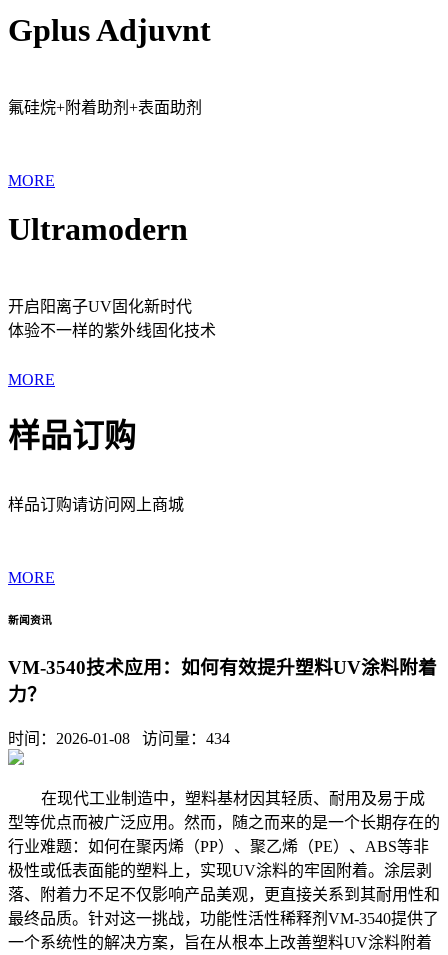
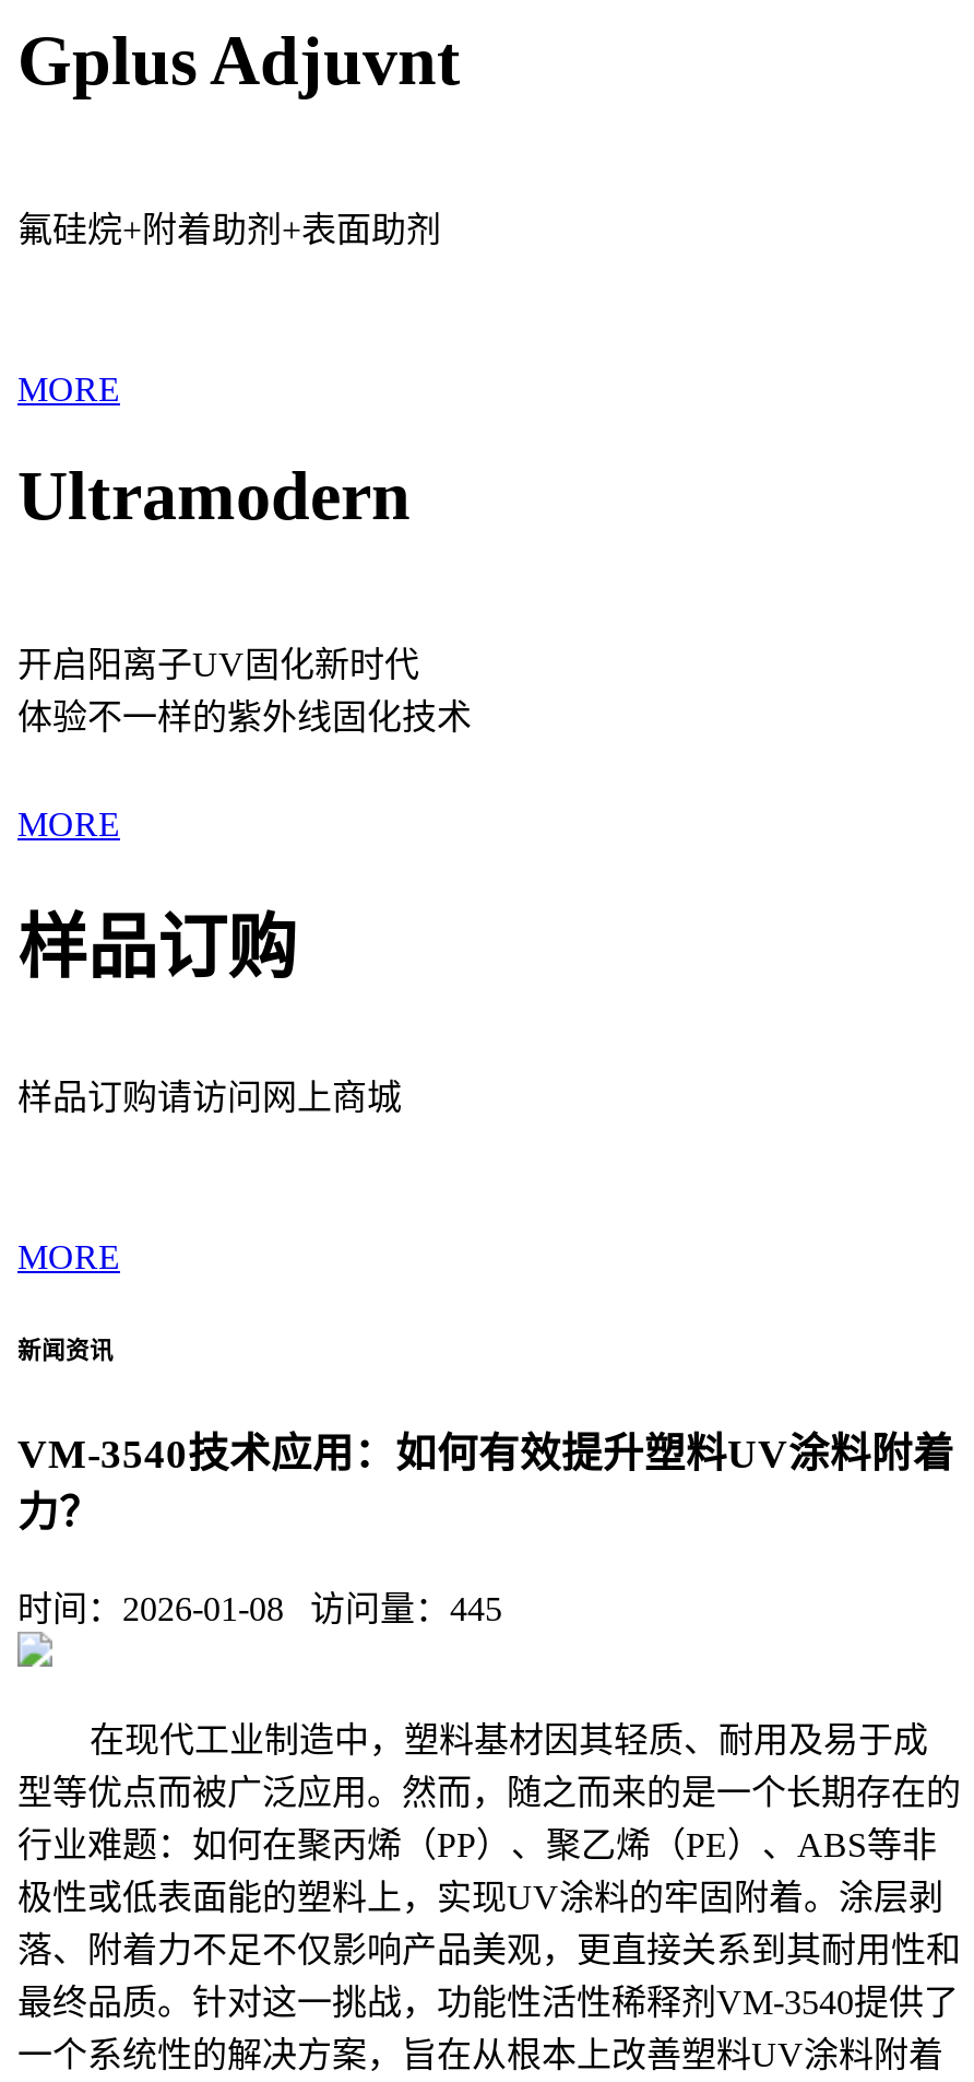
[8,730,230,747] 时间：2026-01-08 访问量：434 -> [17,1590,502,1627] 时间：2026-01-08 访问量：445

